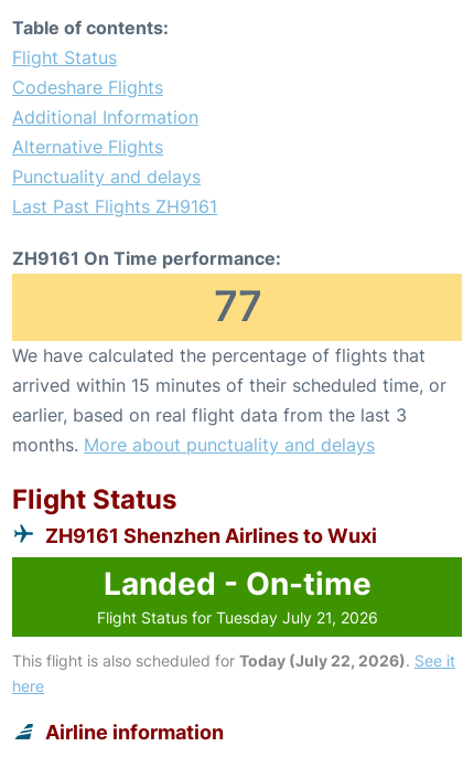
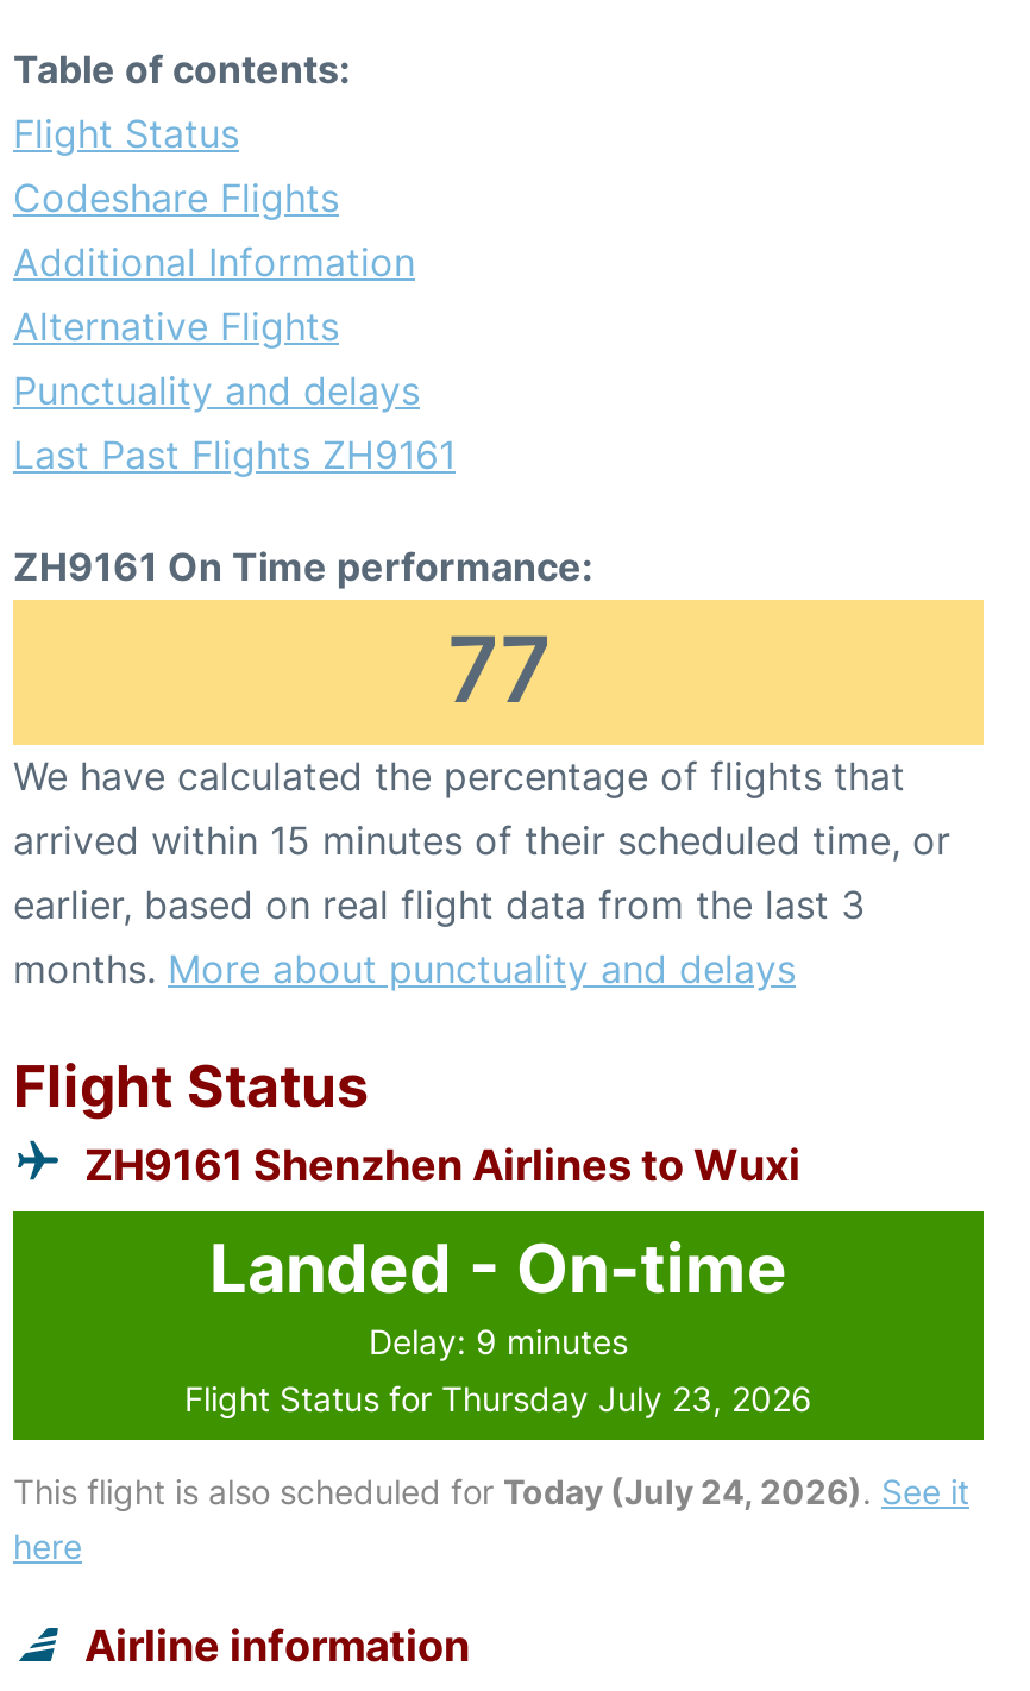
[96,608,378,627] Flight Status for Tuesday July 21, 2026 -> [184,1321,812,1418] Delay: 9 minutes | Flight Status for Thursday July 23, 2026
[12,651,455,670] This flight is also scheduled for Today (July 22, 2026). See it -> [13,1471,969,1511] This flight is also scheduled for Today (July 24, 2026). See it

